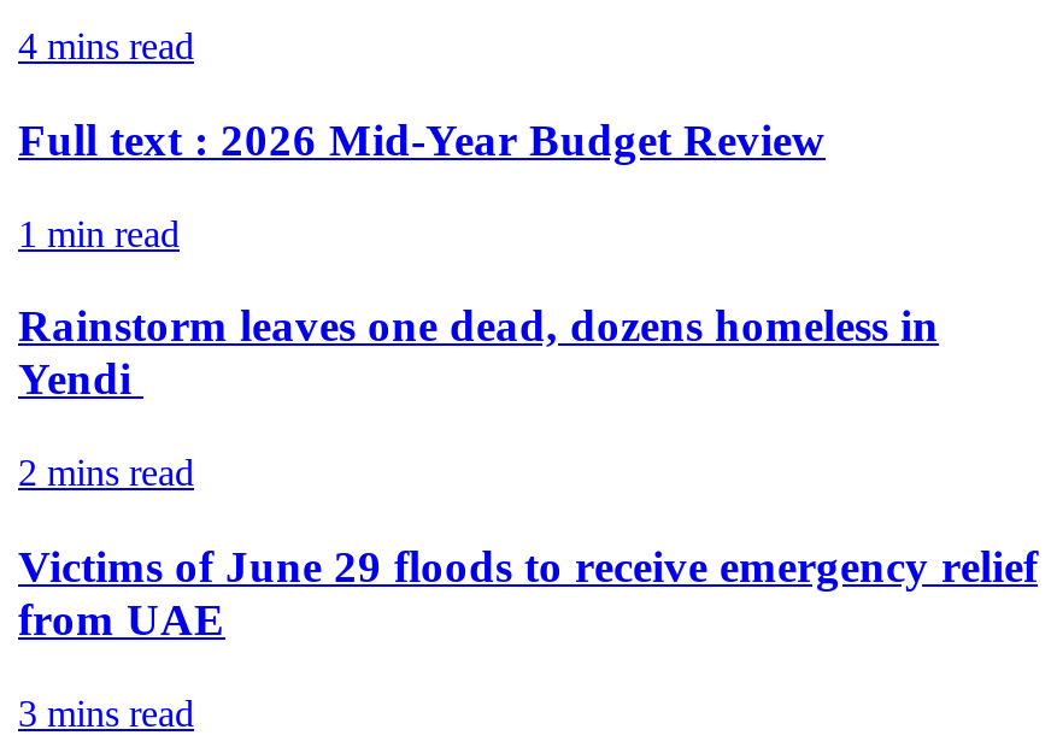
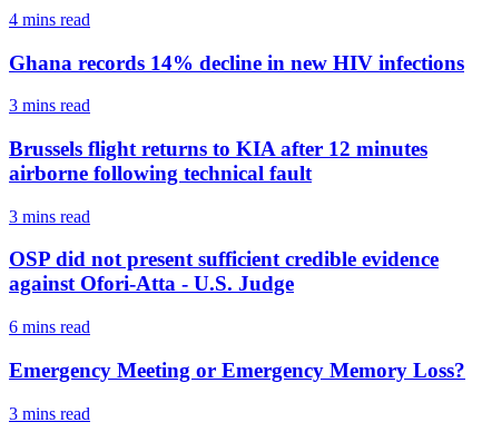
[18,114,1038,644] Full text : 2026 Mid-Year Budget Review | 1 min read | Rainstorm leaves one dead, dozens homeless in | Yendi | 2 mins read | Victims of June 29 floods to receive emergency relief | from UAE -> [9,51,465,382] Ghana records 14% decline in new HIV infections | 3 mins read | Brussels flight returns to KIA after 12 minutes | airborne following technical fault | 3 mins read | OSP did not present sufficient credible evidence | against Ofori-Atta - U.S. Judge | 6 mins read | Emergency Meeting or Emergency Memory Loss?

